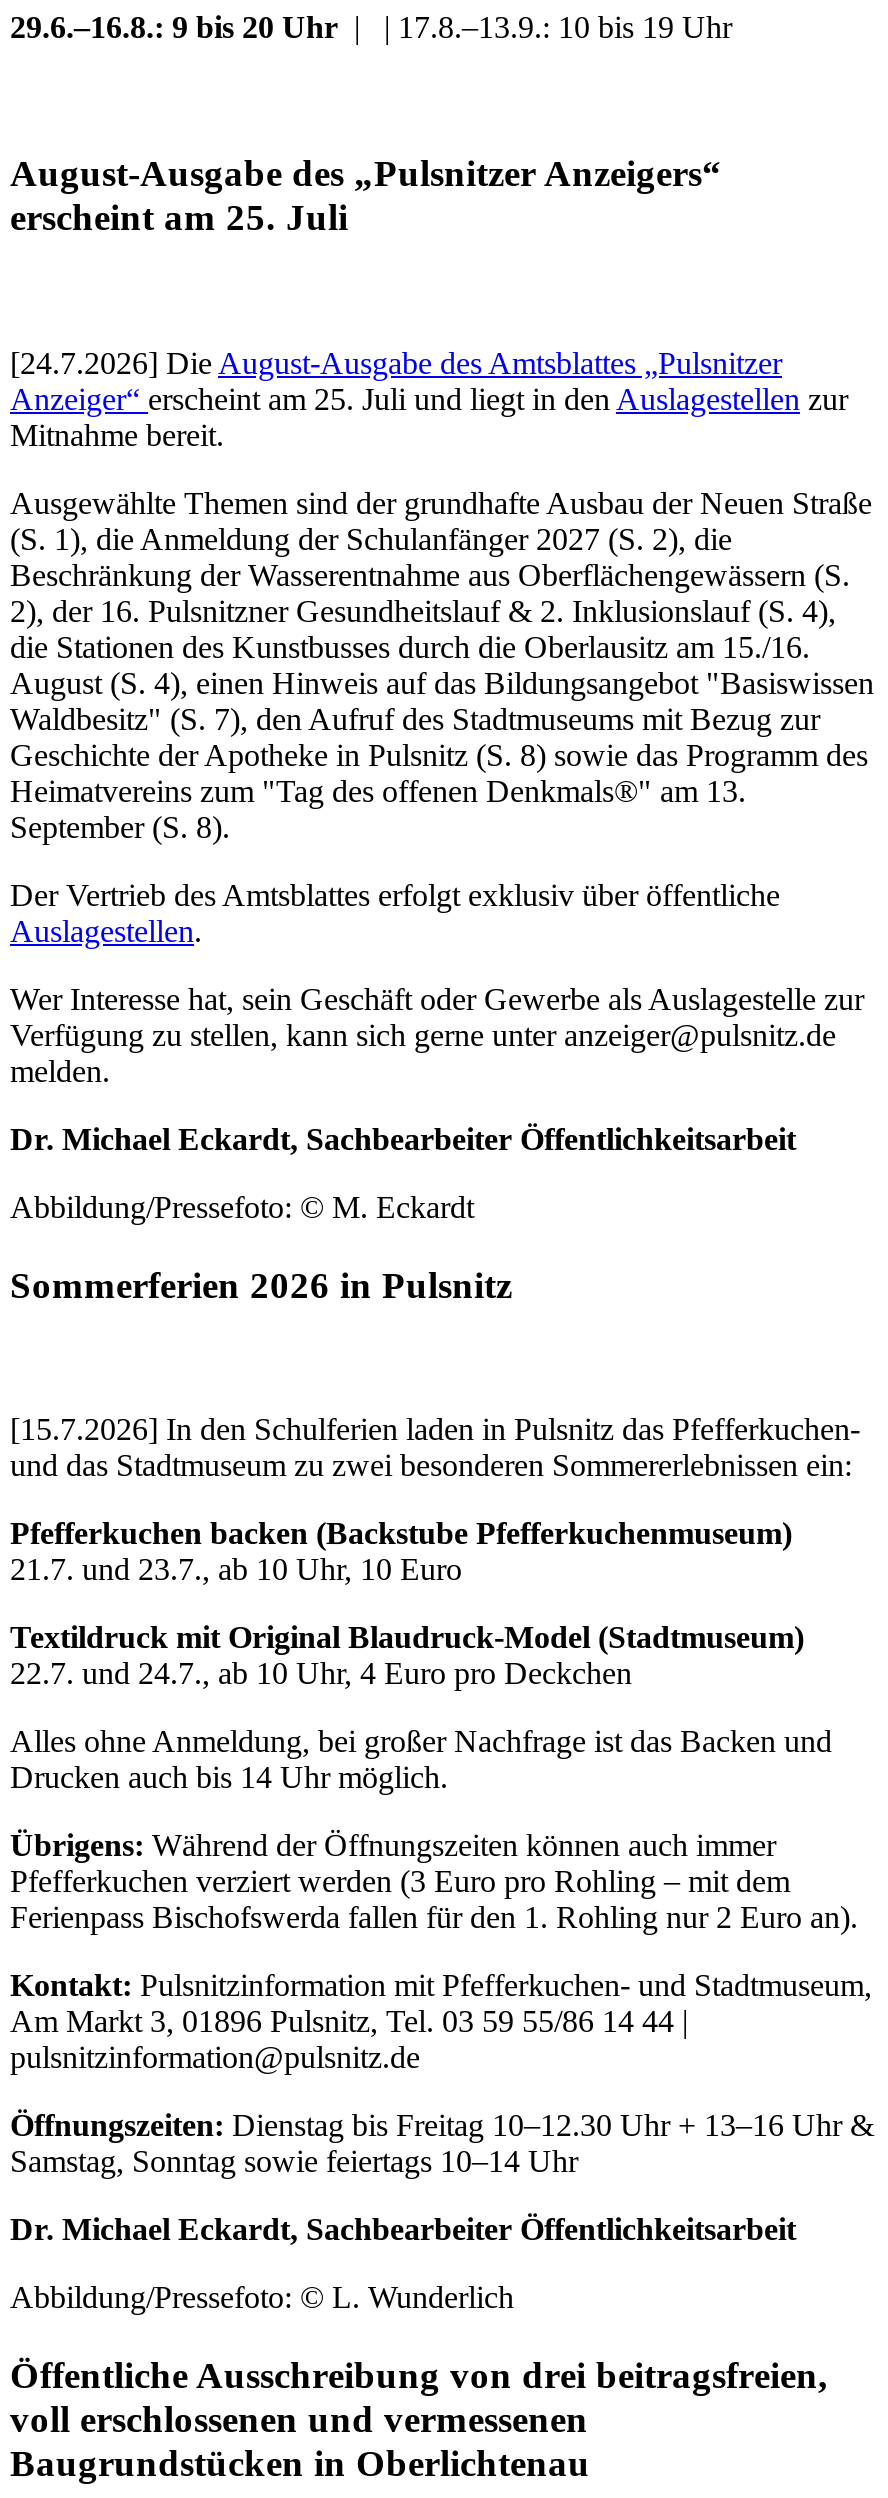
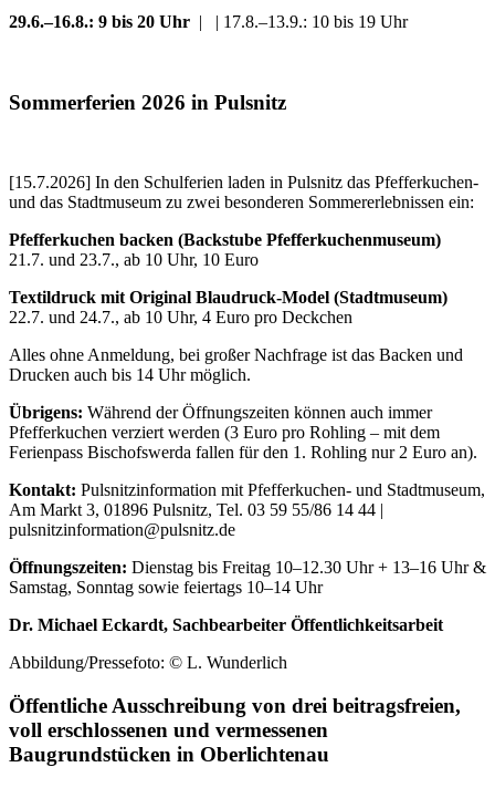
[10,152,722,238] August-Ausgabe des „Pulsnitzer Anzeigers“ | erscheint am 25. Juli -> none
[10,346,874,1224] [24.7.2026] Die August-Ausgabe des Amtsblattes „Pulsnitzer | Anzeiger“erscheint am 25. Juli und liegt in den Auslagestellen zur | Mitnahme bereit. | Ausgewählte Themen sind der grundhafte Ausbau der Neuen Straße | (S. 1), die Anmeldung der Schulanfänger 2027 (S. 2), die | Beschränkung der Wasserentnahme aus Oberflächengewässern (S. | 2), der 16. Pulsnitzner Gesundheitslauf & 2. Inklusionslauf (S. 4), | die Stationen des Kunstbusses durch die Oberlausitz am 15./16. | August (S. 4), einen Hinweis auf das Bildungsangebot "Basiswissen | Waldbesitz" (S. 7), den Aufruf des Stadtmuseums mit Bezug zur | Geschichte der Apotheke in Pulsnitz (S. 8) sowie das Programm des | Heimatvereins zum "Tag des offenen Denkmals®" am 13. | September (S. 8). | Der Vertrieb des Amtsblattes erfolgt exklusiv über öffentliche | Auslagestellen. | Wer Interesse hat, sein Geschäft oder Gewerbe als Auslagestelle zur | Verfügung zu stellen, kann sich gerne unter anzeiger@pulsnitz.de | melden. | Dr. Michael Eckardt, Sachbearbeiter Öffentlichkeitsarbeit | Abbildung/Pressefoto: © M. Eckardt -> none

